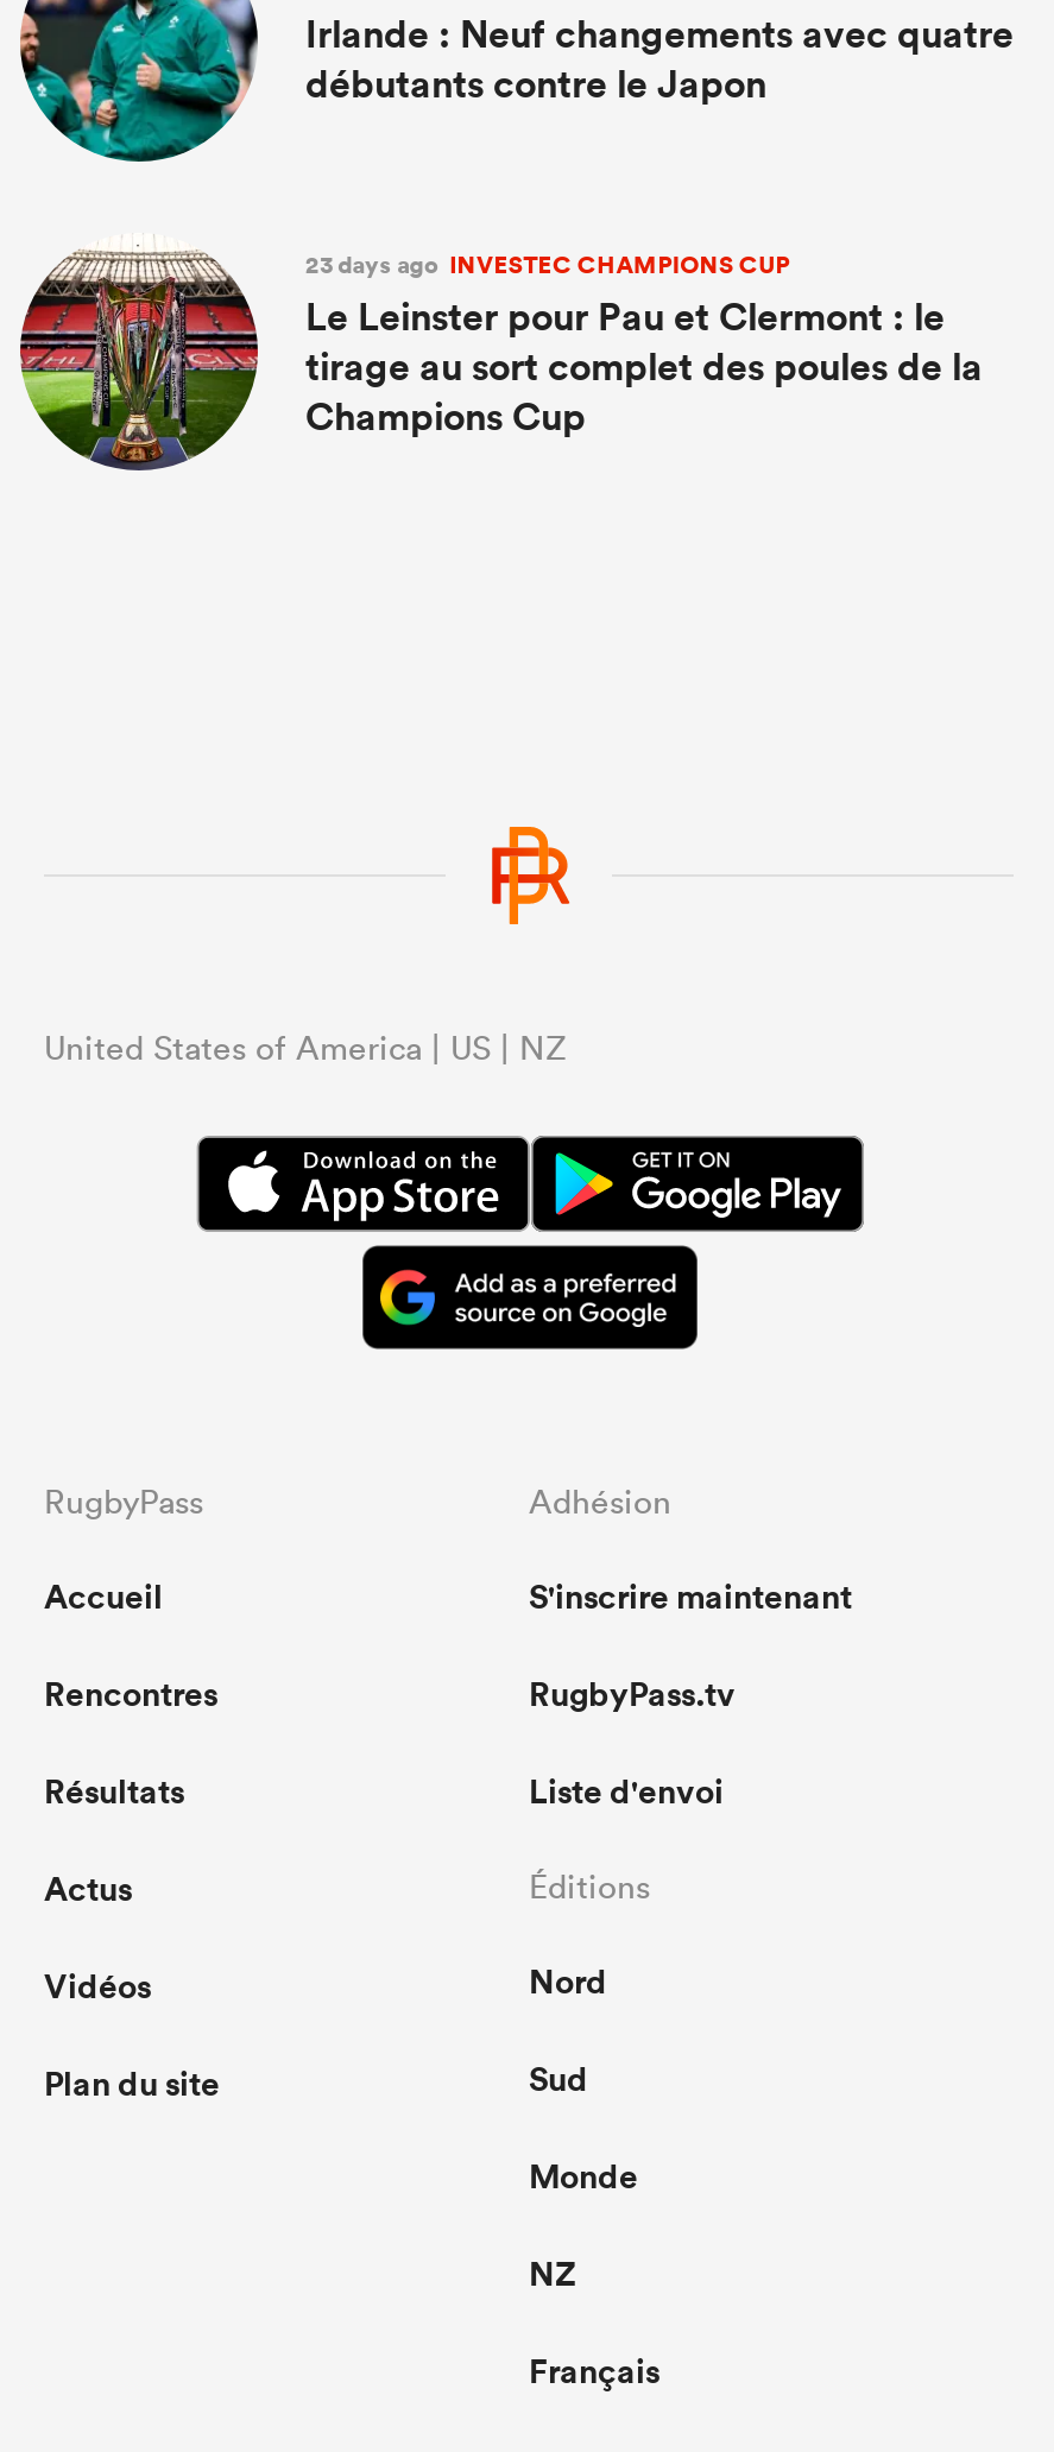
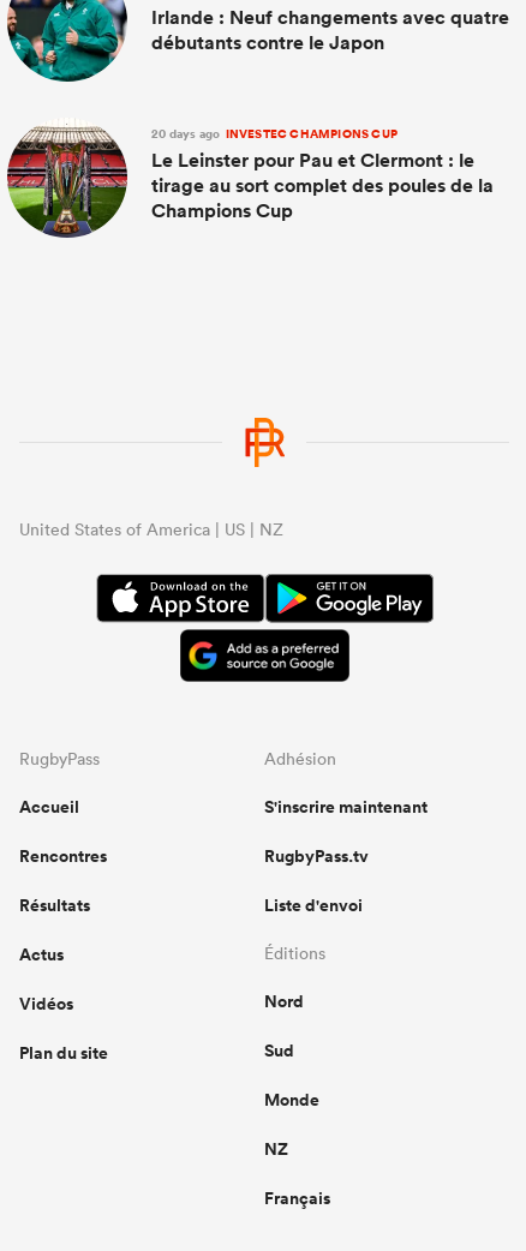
[305,247,790,283] 23 days ago INVESTEC CHAMPIONS CUP -> [151,125,398,143] 20 days ago INVESTEC CHAMPIONS CUP

